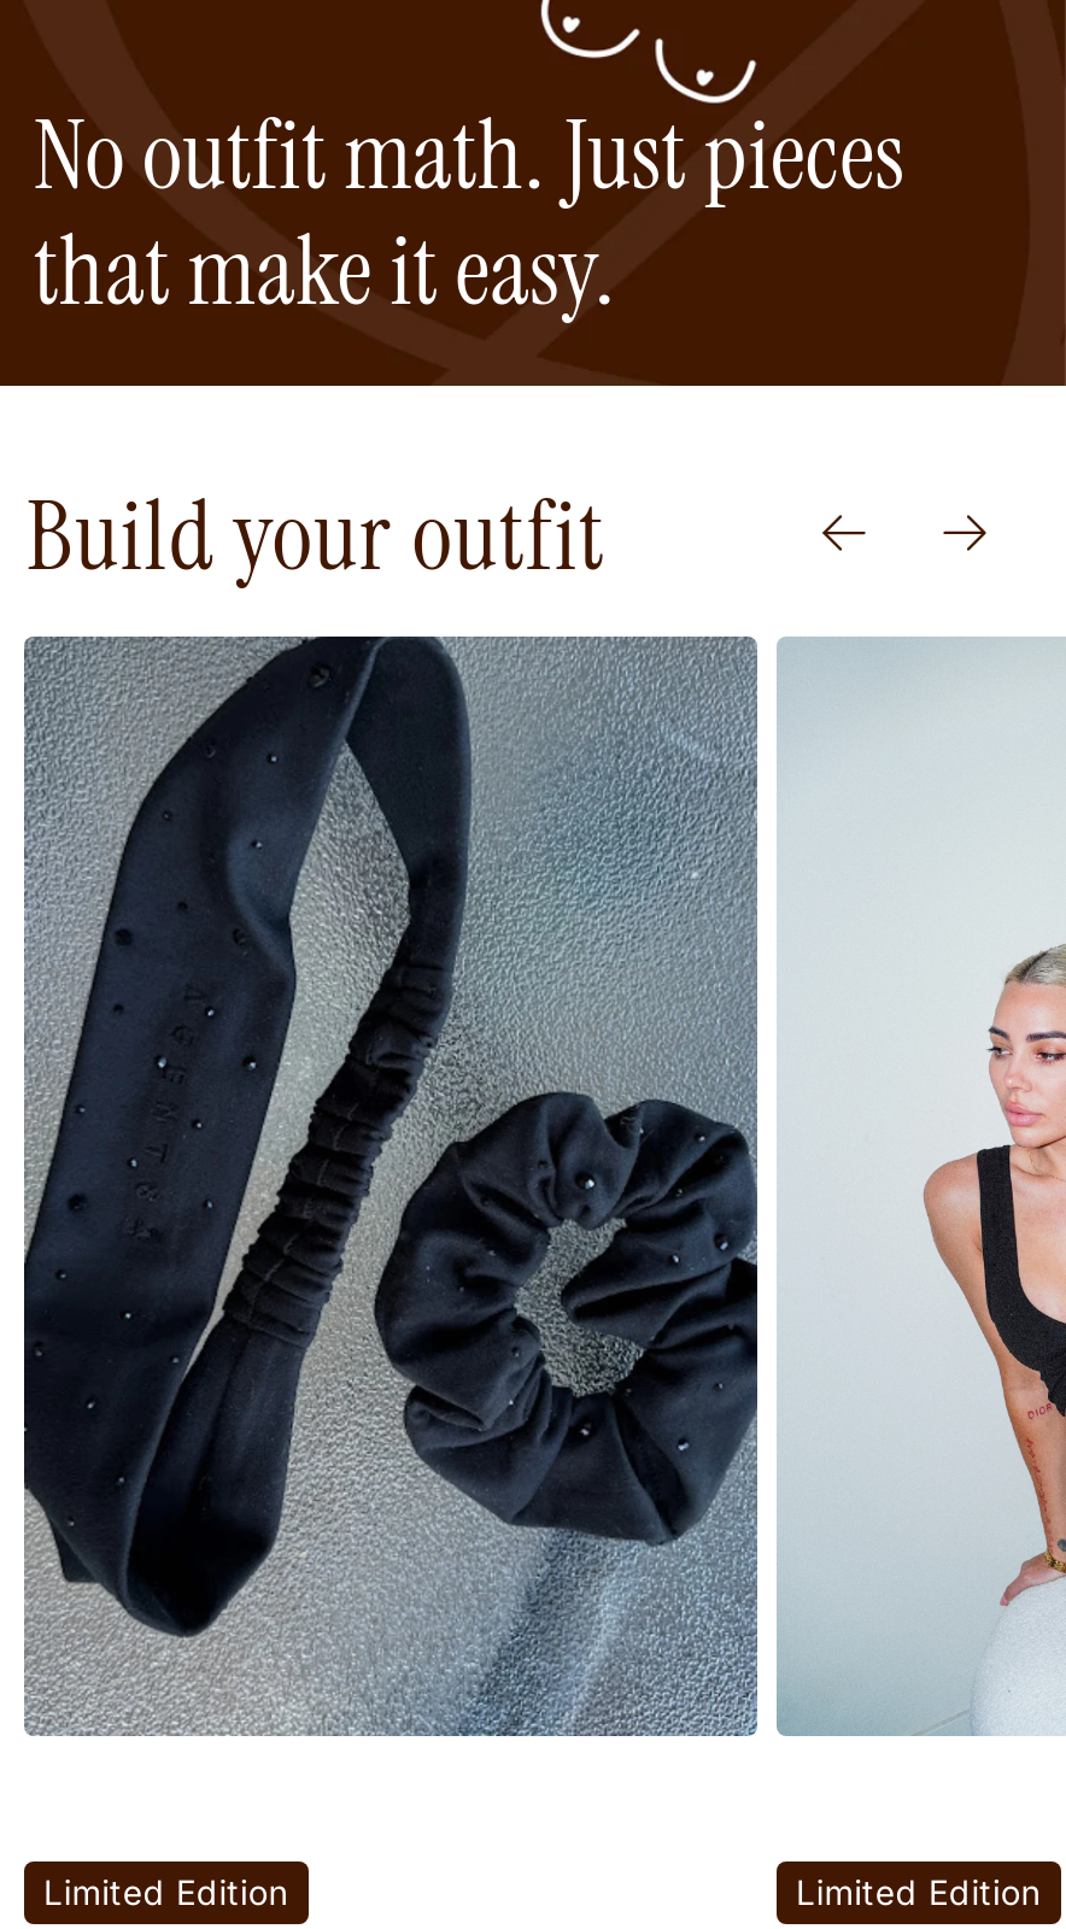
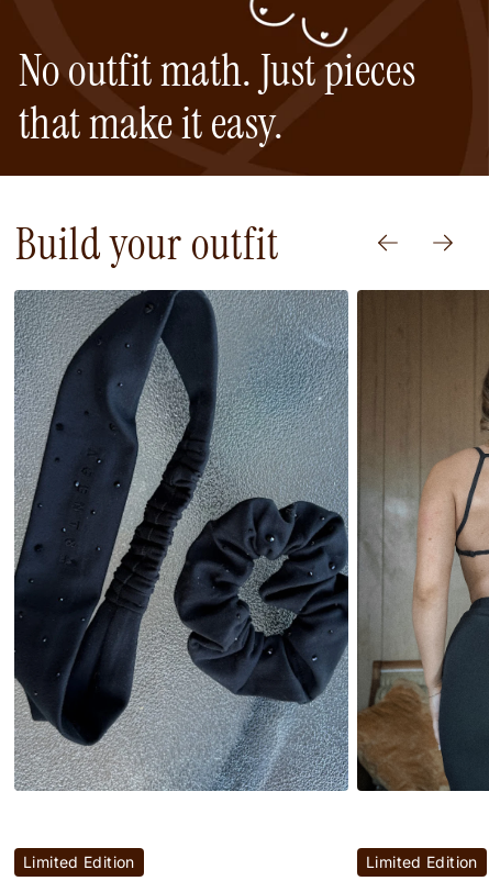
[777,637,1059,1736] [image] -> [356,289,486,792] [image]

